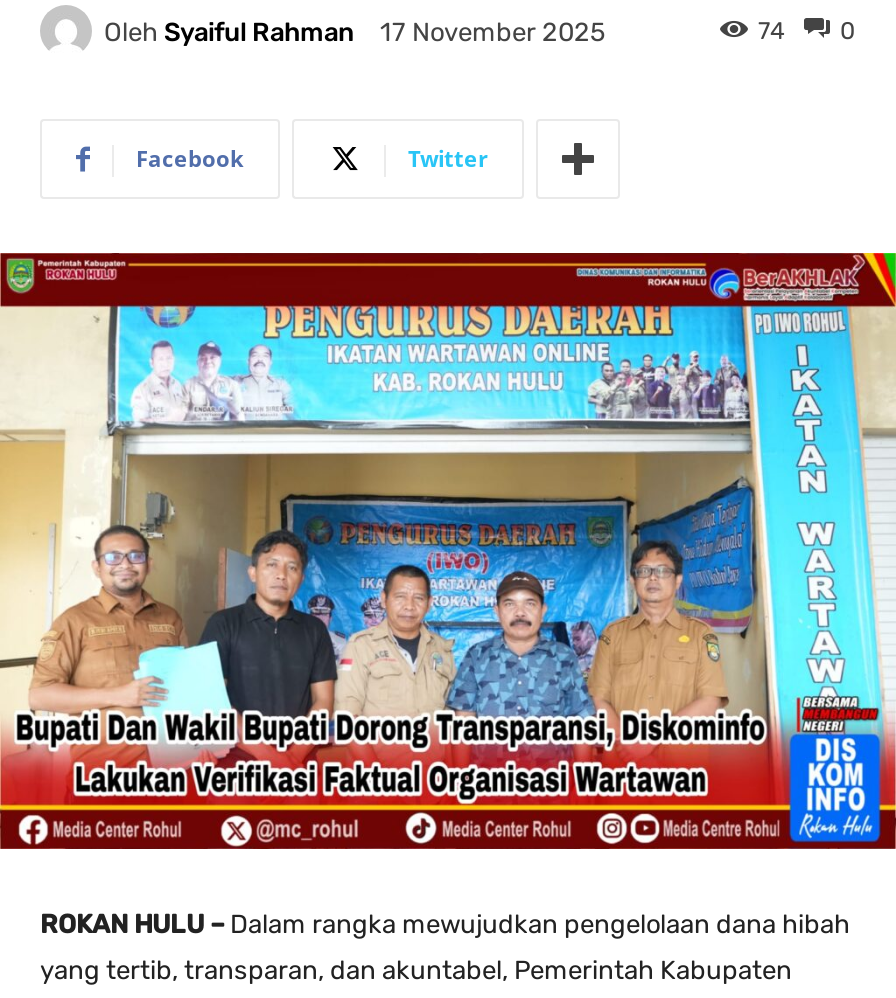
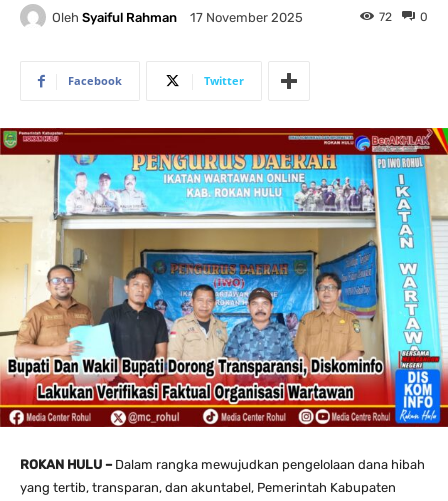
[758,17,784,45] 74 -> [379,10,392,24] 72

